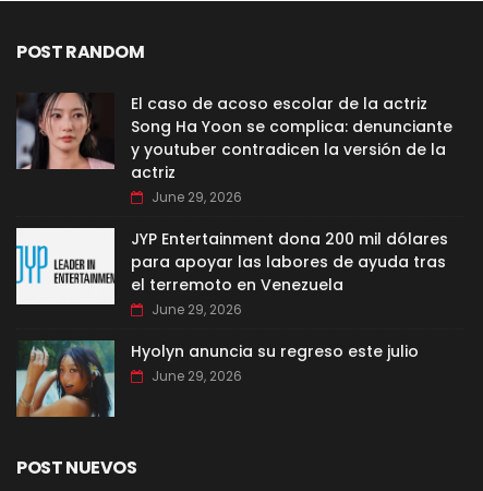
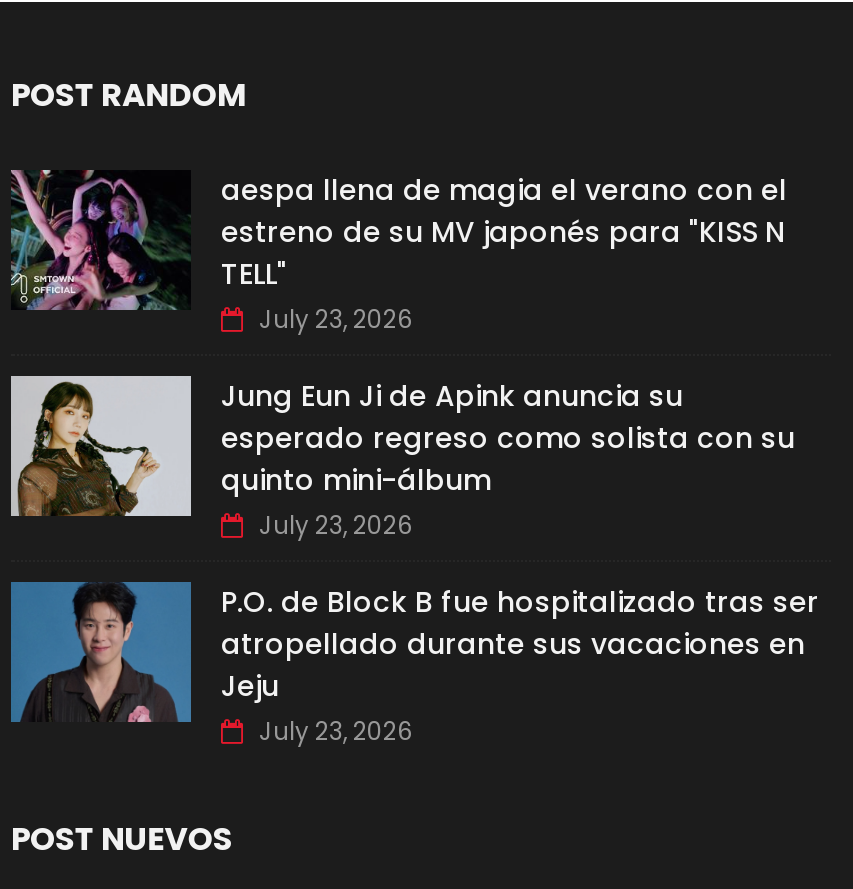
[15,92,452,206] [image] | El caso de acoso escolar de la actriz | Song Ha Yoon se complica: denunciante | y youtuber contradicen la versión de la | actriz | June 29, 2026 -> [9,168,787,336] [image] | aespa llena de magia el verano con el | estreno de su MV japonés para "KISS N | TELL" | July 23, 2026
[15,215,448,319] [image] | JYP Entertainment dona 200 mil dólares | para apoyar las labores de ayuda tras | el terremoto en Venezuela | June 29, 2026 -> [9,374,795,542] [image] | Jung Eun Ji de Apink anuncia su | esperado regreso como solista con su | quinto mini-álbum | July 23, 2026
[15,327,419,418] [image] | Hyolyn anuncia su regreso este julio | June 29, 2026 -> [9,580,819,748] [image] | P.O. de Block B fue hospitalizado tras ser | atropellado durante sus vacaciones en | Jeju | July 23, 2026

